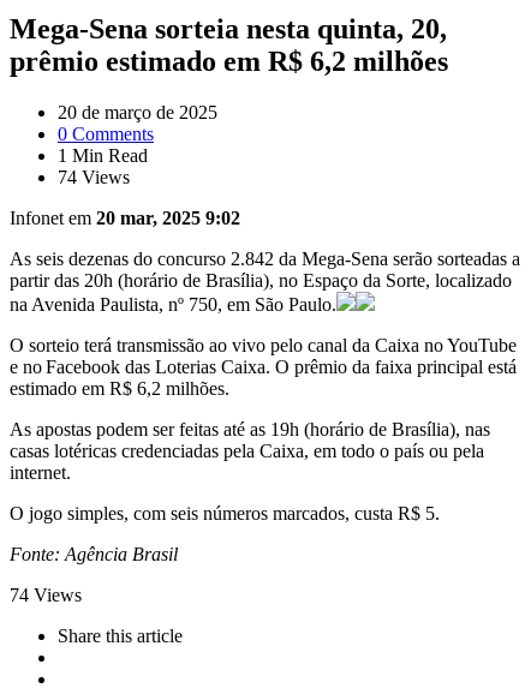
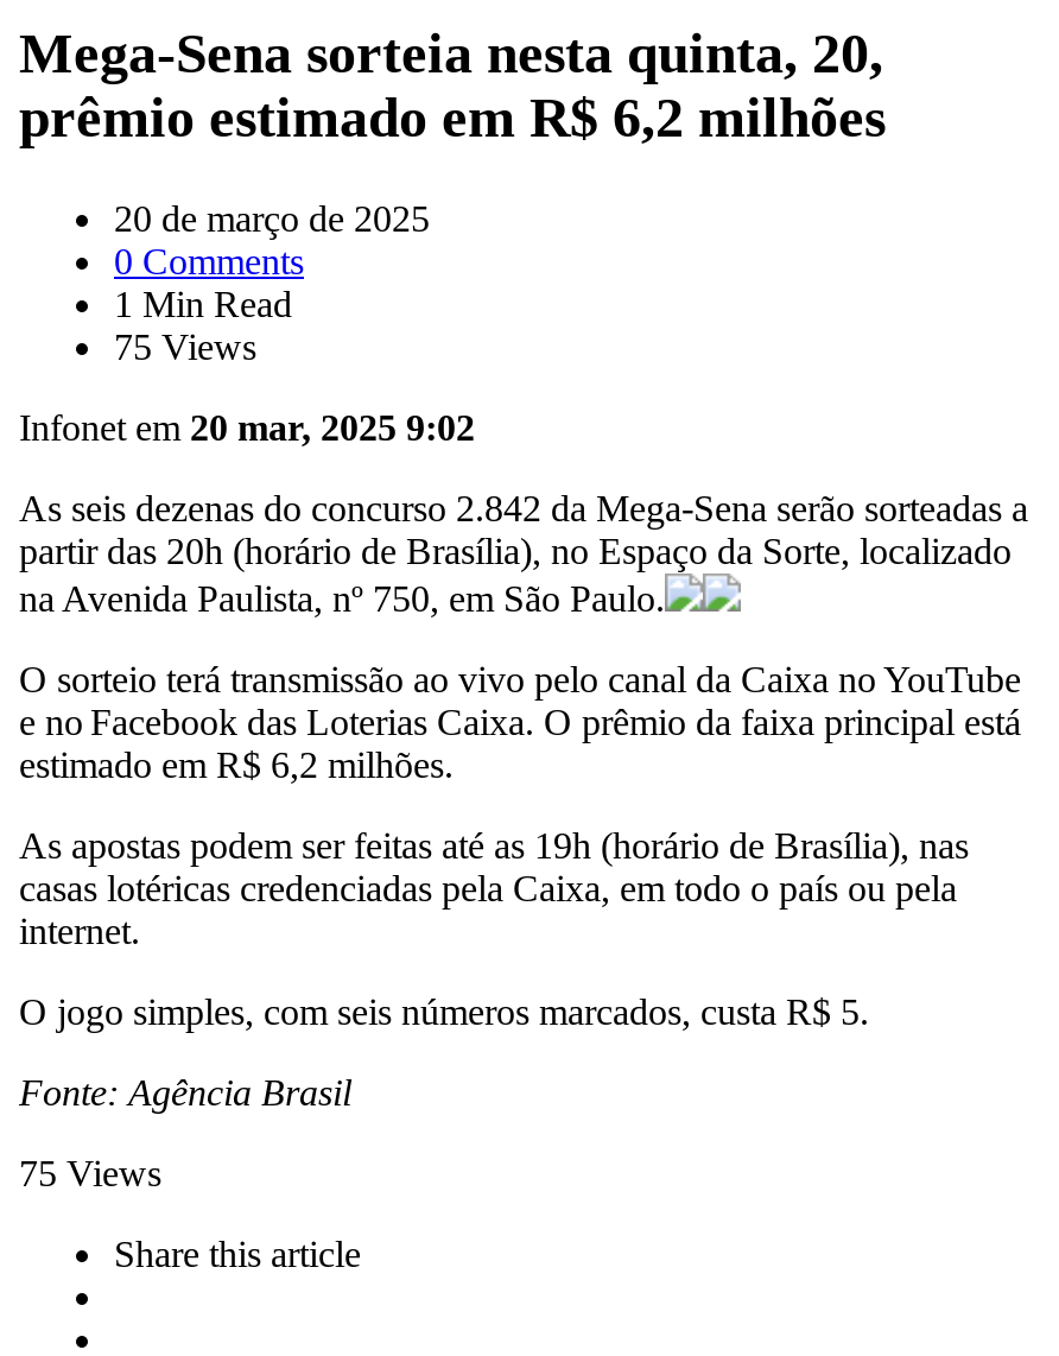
[58,167,130,187] 74 Views -> [114,326,256,367] 75 Views
[10,585,82,605] 74 Views -> [19,1153,161,1193] 75 Views

